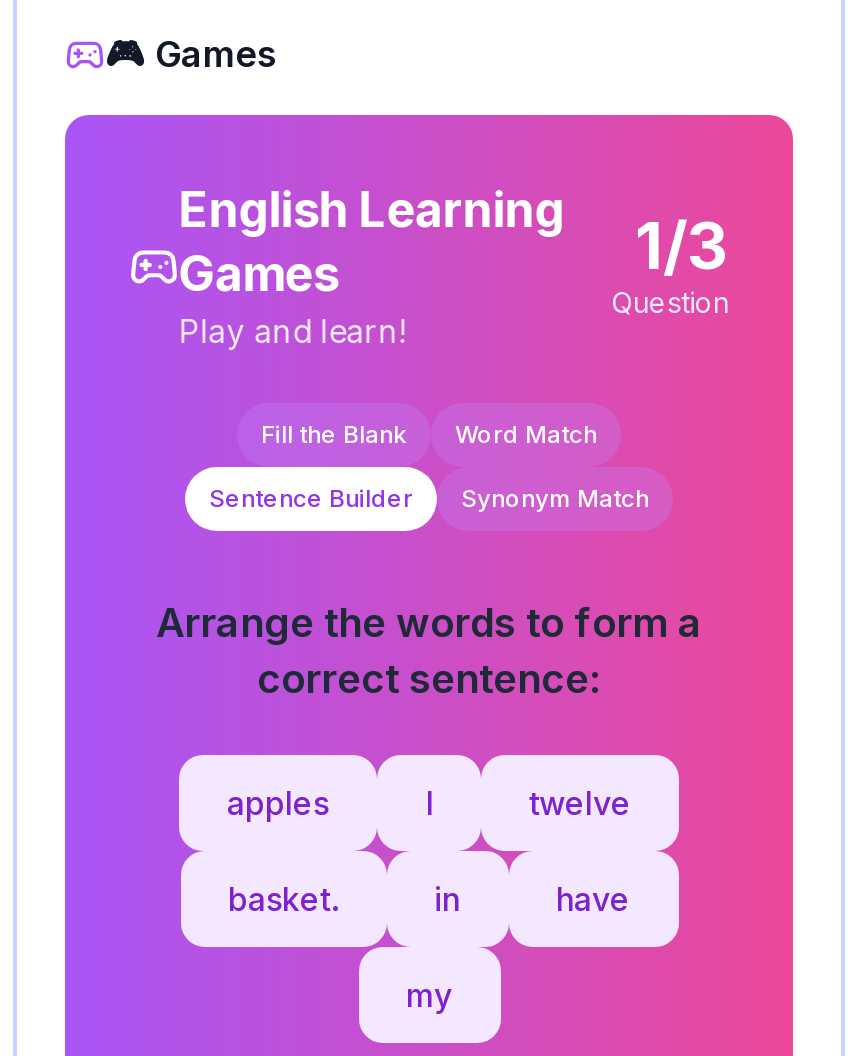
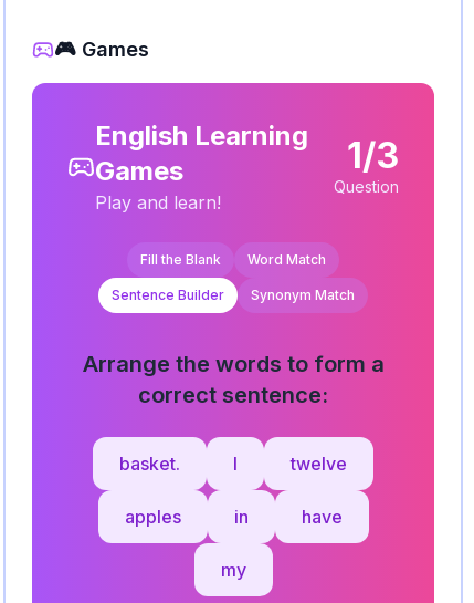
moved [227,783,329,823] -> [124,506,181,528]: apples
moved [228,879,338,919] -> [119,453,180,475]: basket.

